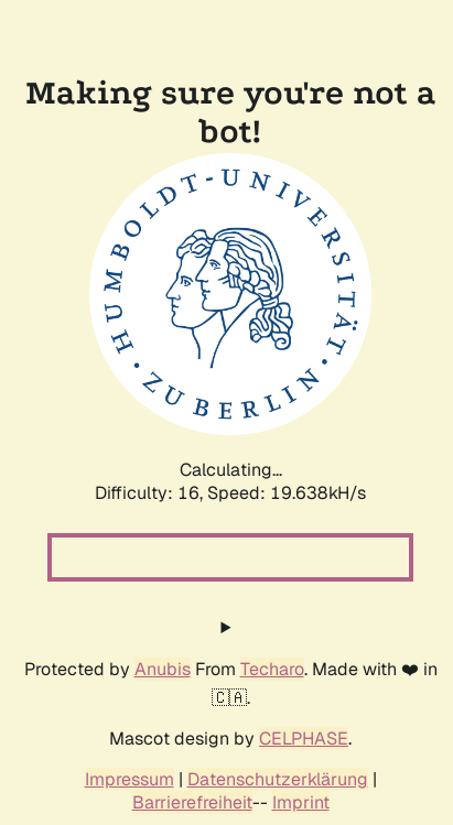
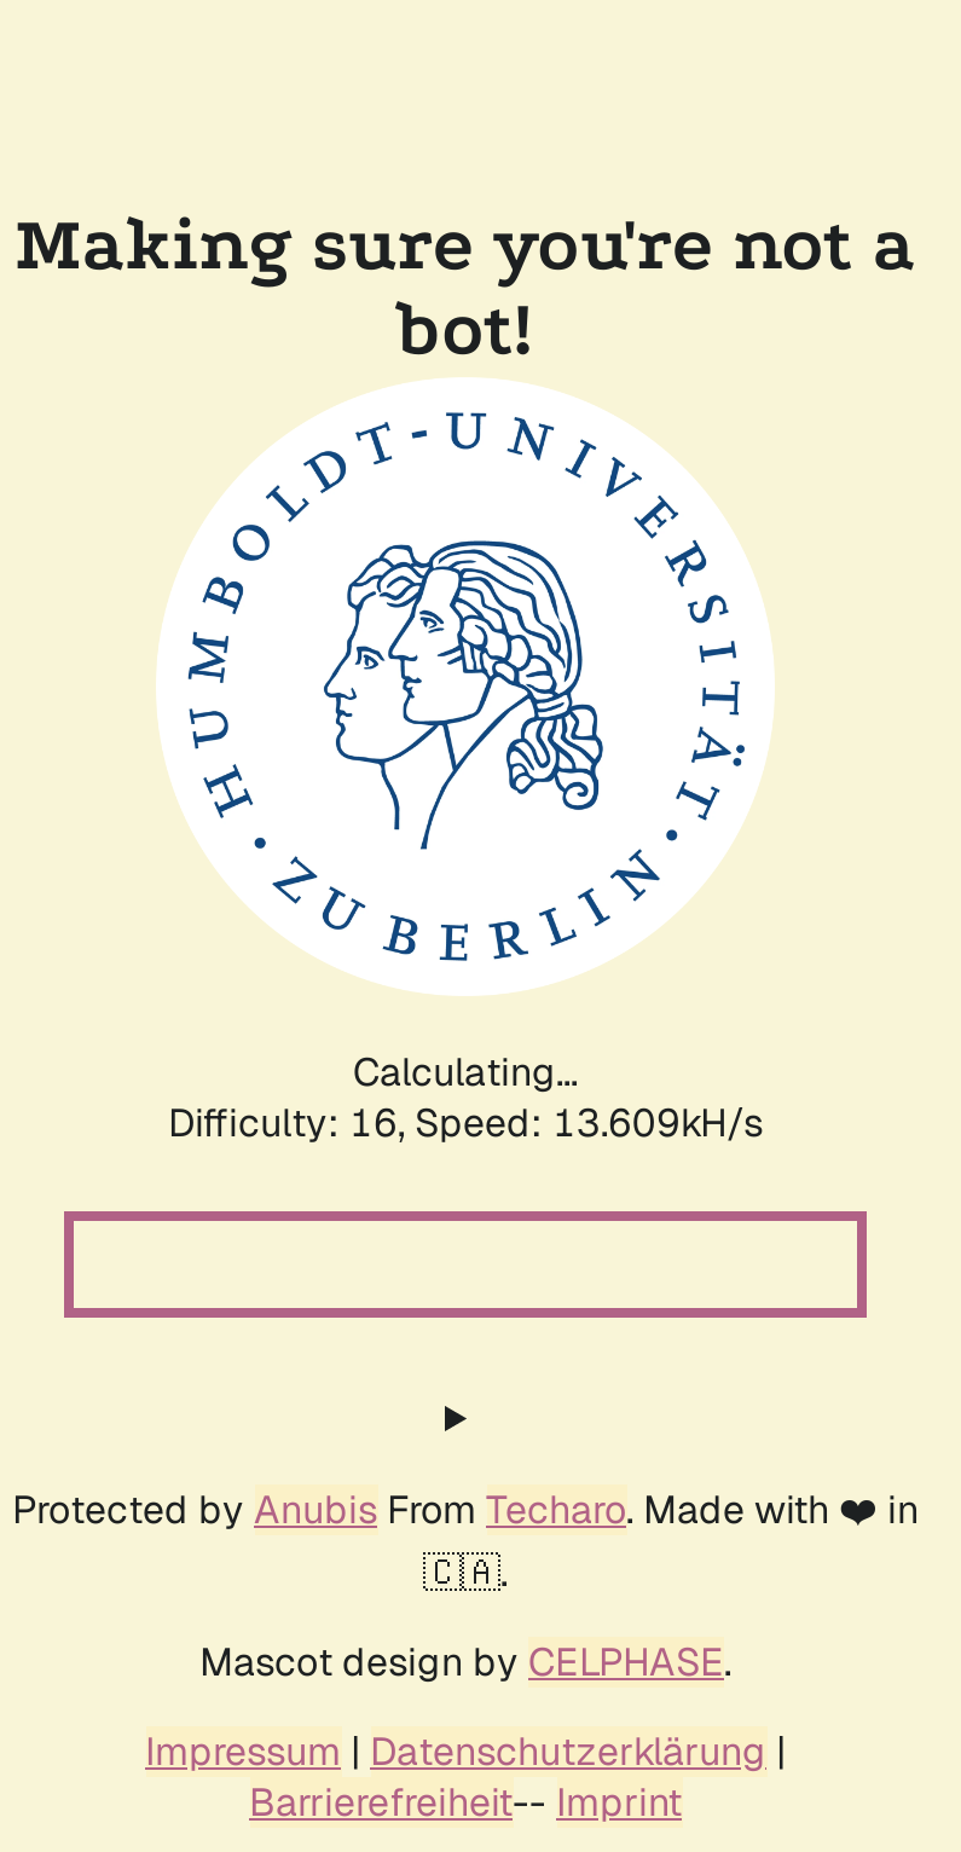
[95,481,366,504] Difficulty: 16, Speed: 19.638kH/s -> [168,1098,763,1148] Difficulty: 16, Speed: 13.609kH/s

